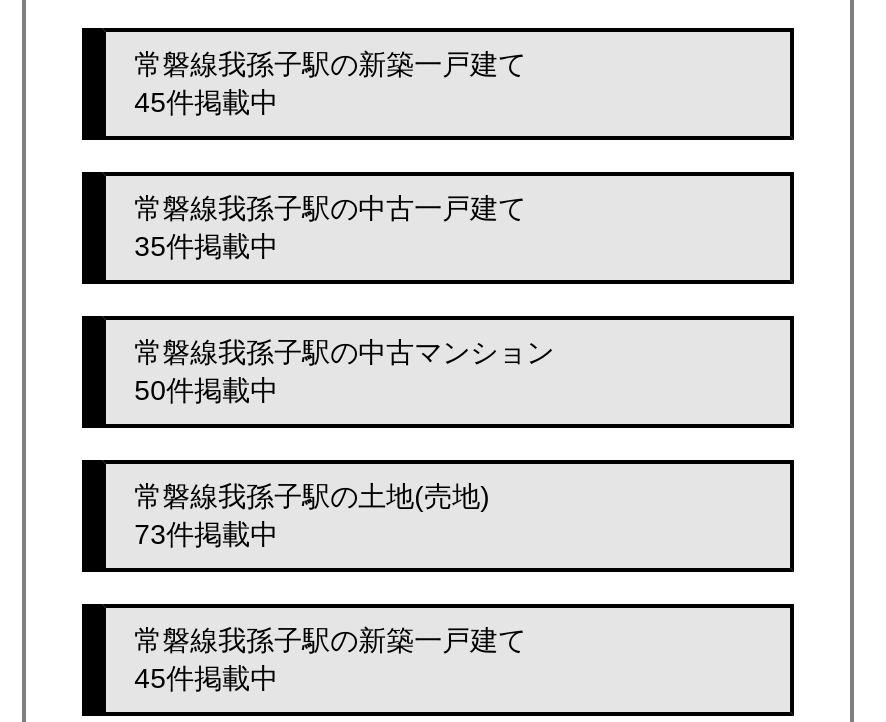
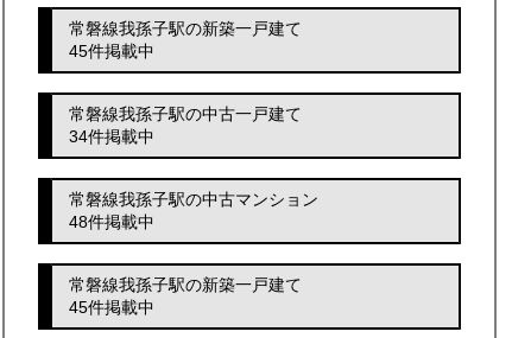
[134,230,278,262] 35件掲載中 -> [69,127,155,146] 34件掲載中
[134,374,490,550] 50件掲載中 | 常磐線我孫子駅の土地(売地) | 73件掲載中 -> [69,212,155,231] 48件掲載中

